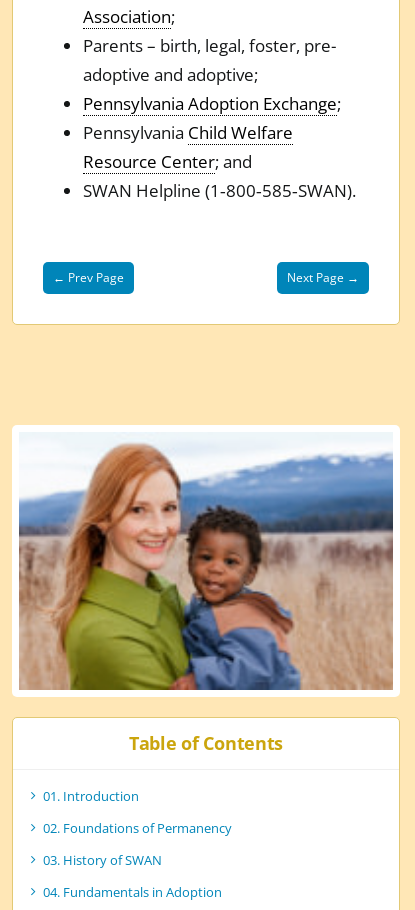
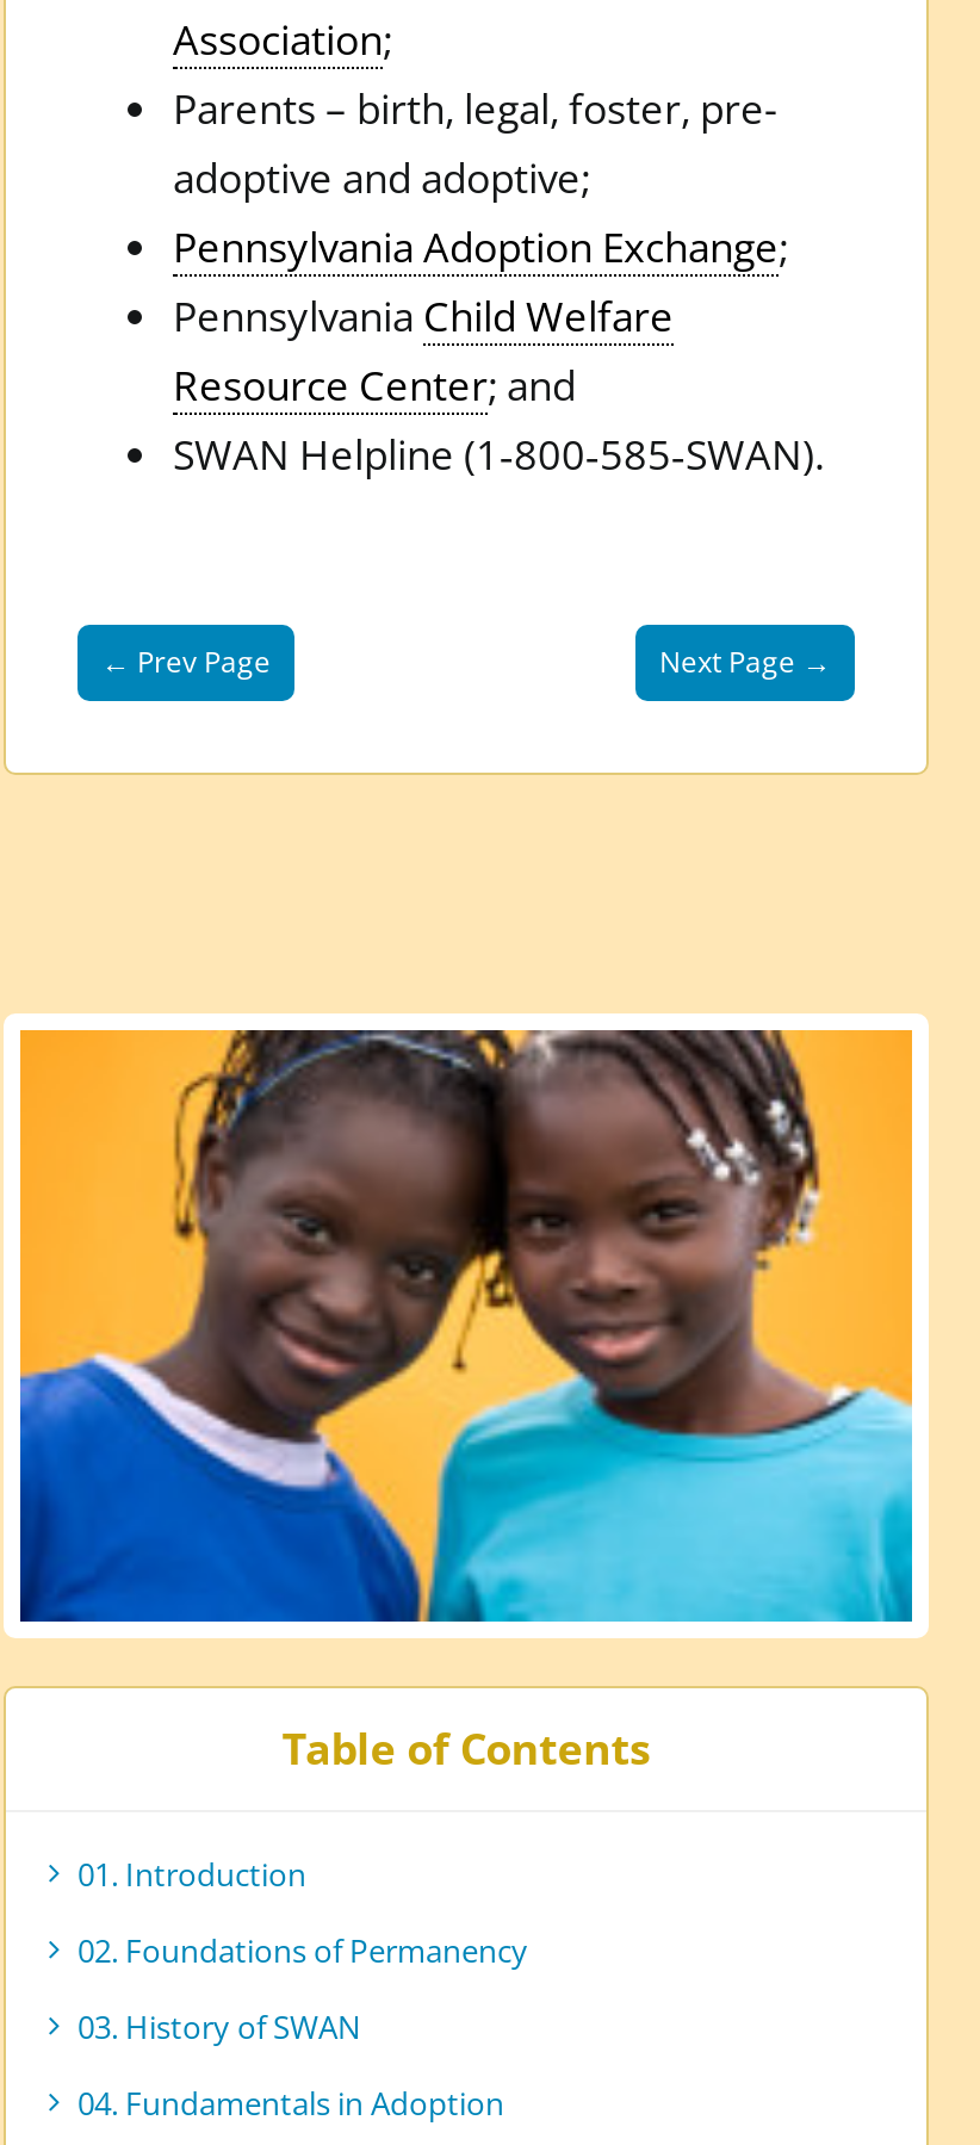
[18,442,394,691] [image] -> [18,1028,914,1624] [image]

